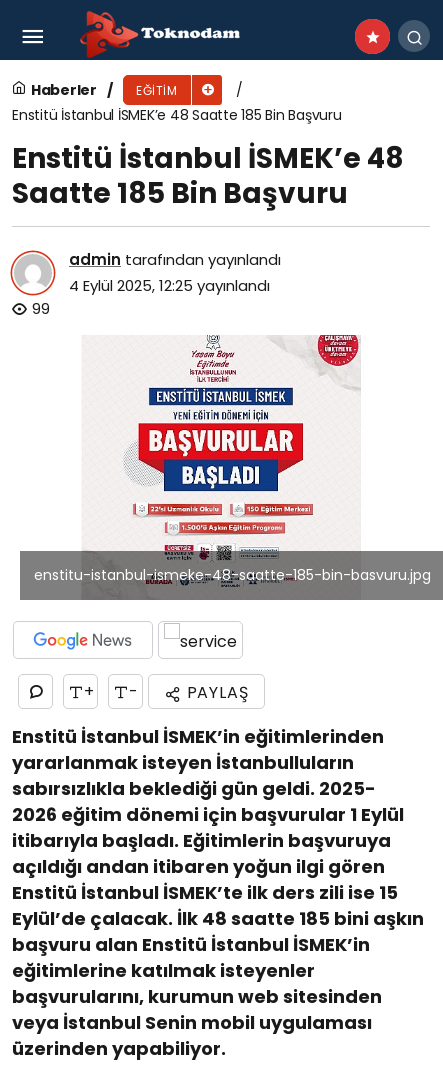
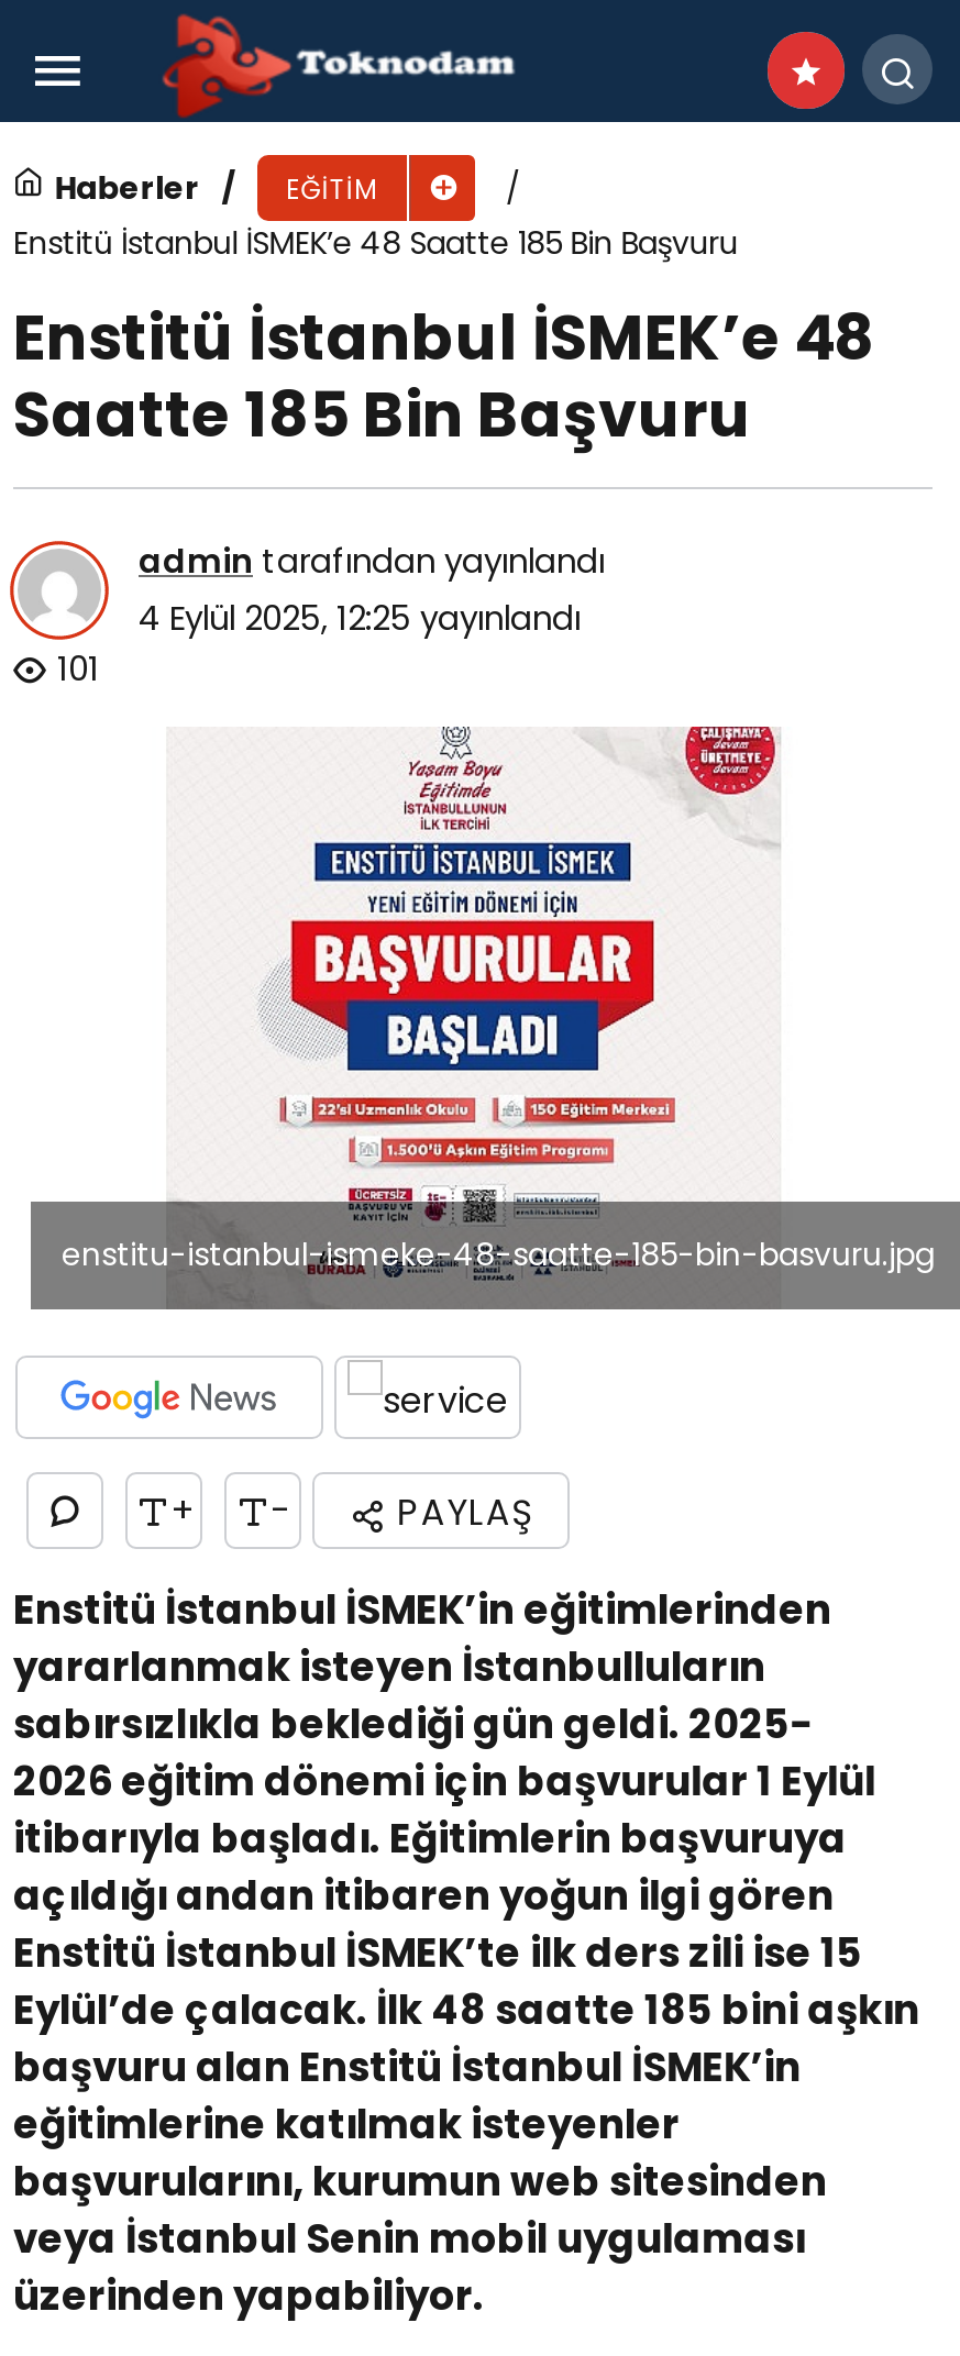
[32,297,50,318] 99 -> [57,644,99,690] 101

